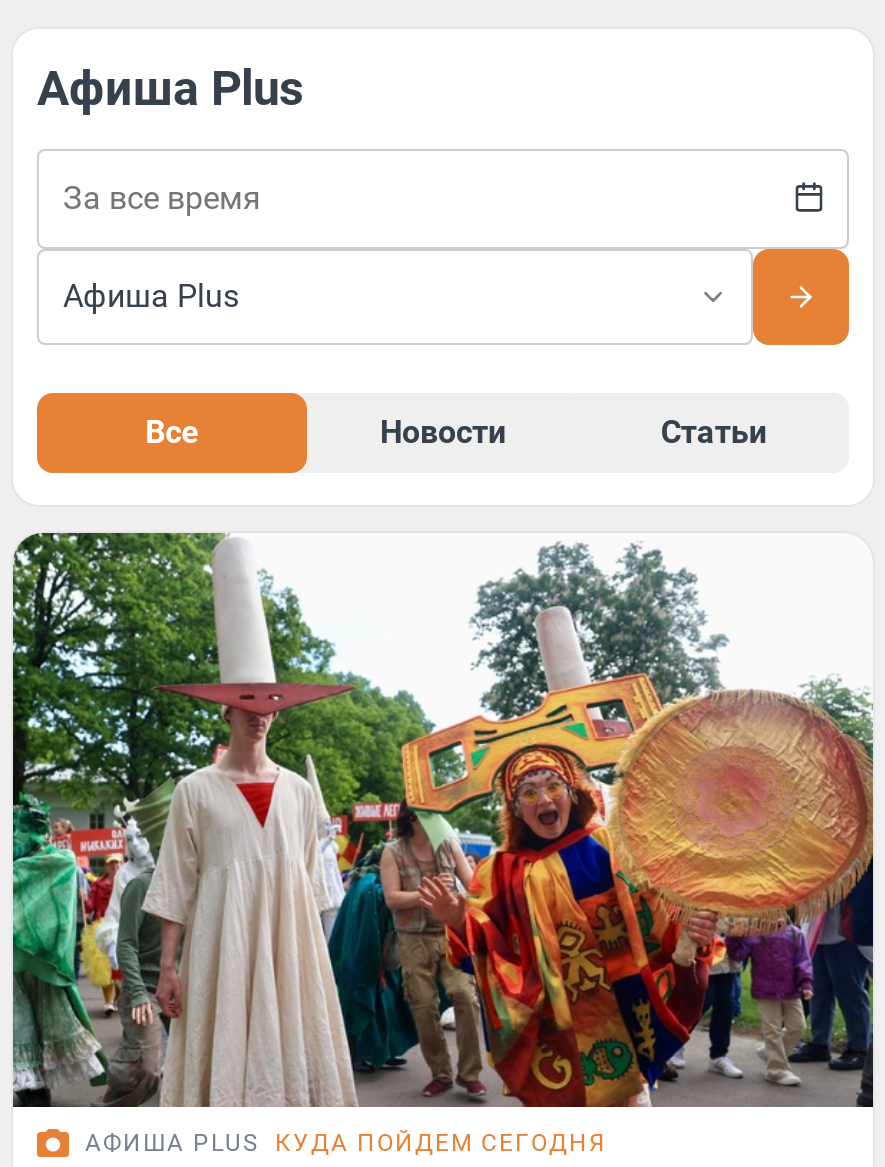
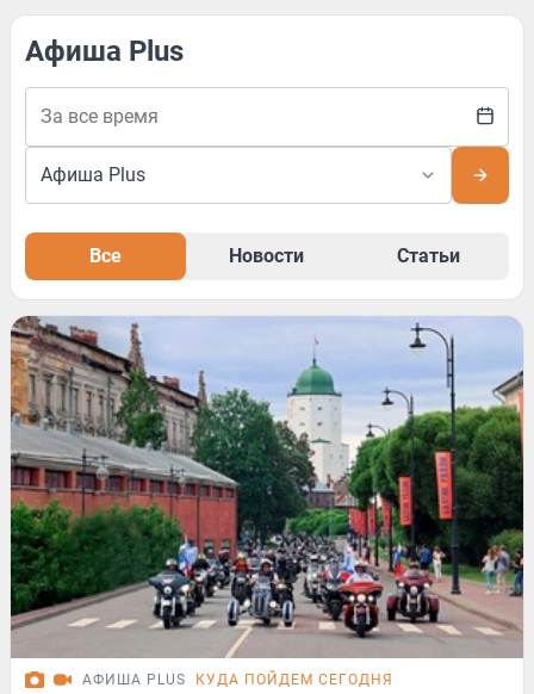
[11,531,875,1107] [image] -> [10,316,524,657] [image]

